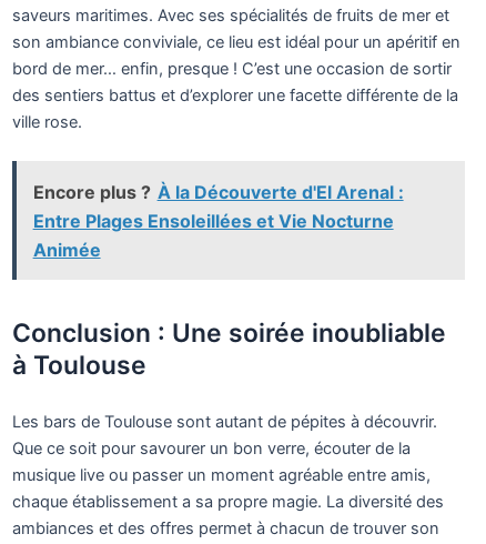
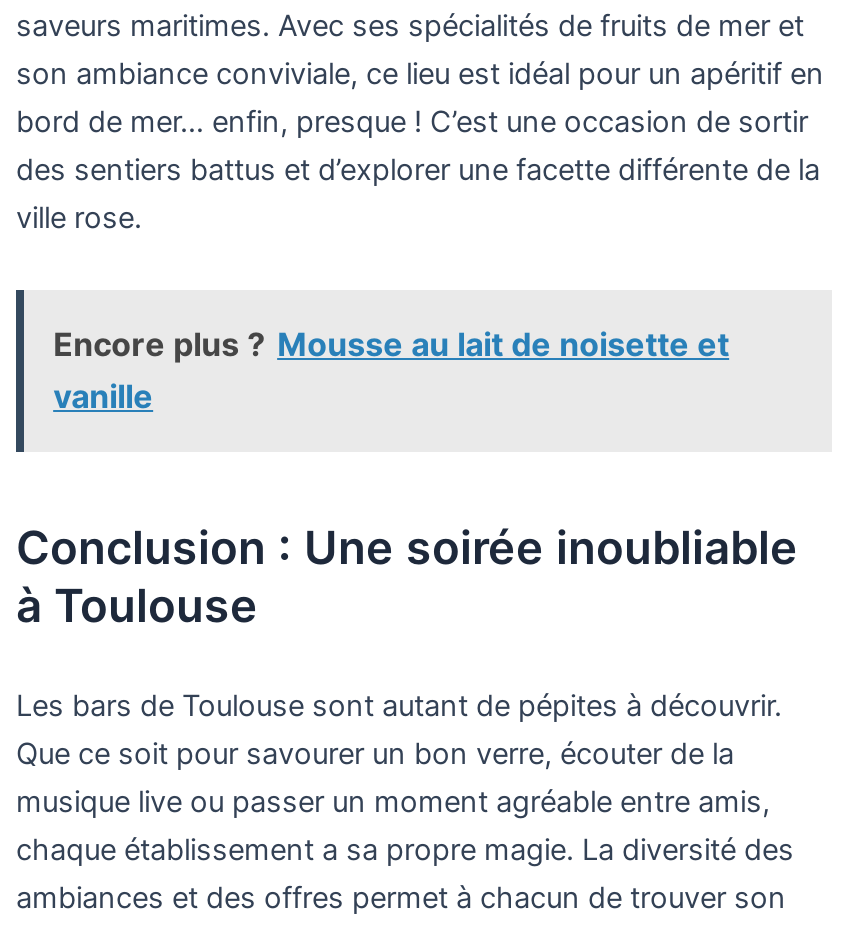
[33,181,403,261] Encore plus ? À la Découverte d'El Arenal : | Entre Plages Ensoleillées et Vie Nocturne | Animée -> [53,324,729,416] Encore plus ? Mousse au lait de noisette et | vanille

